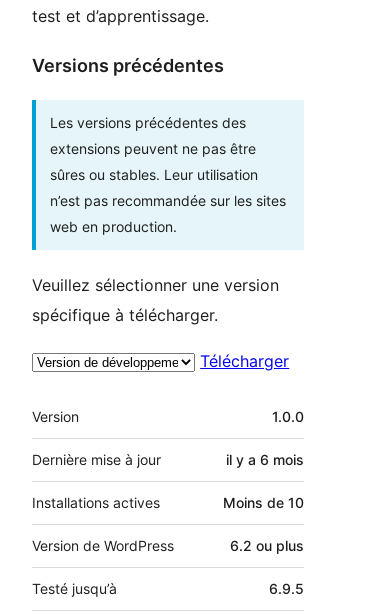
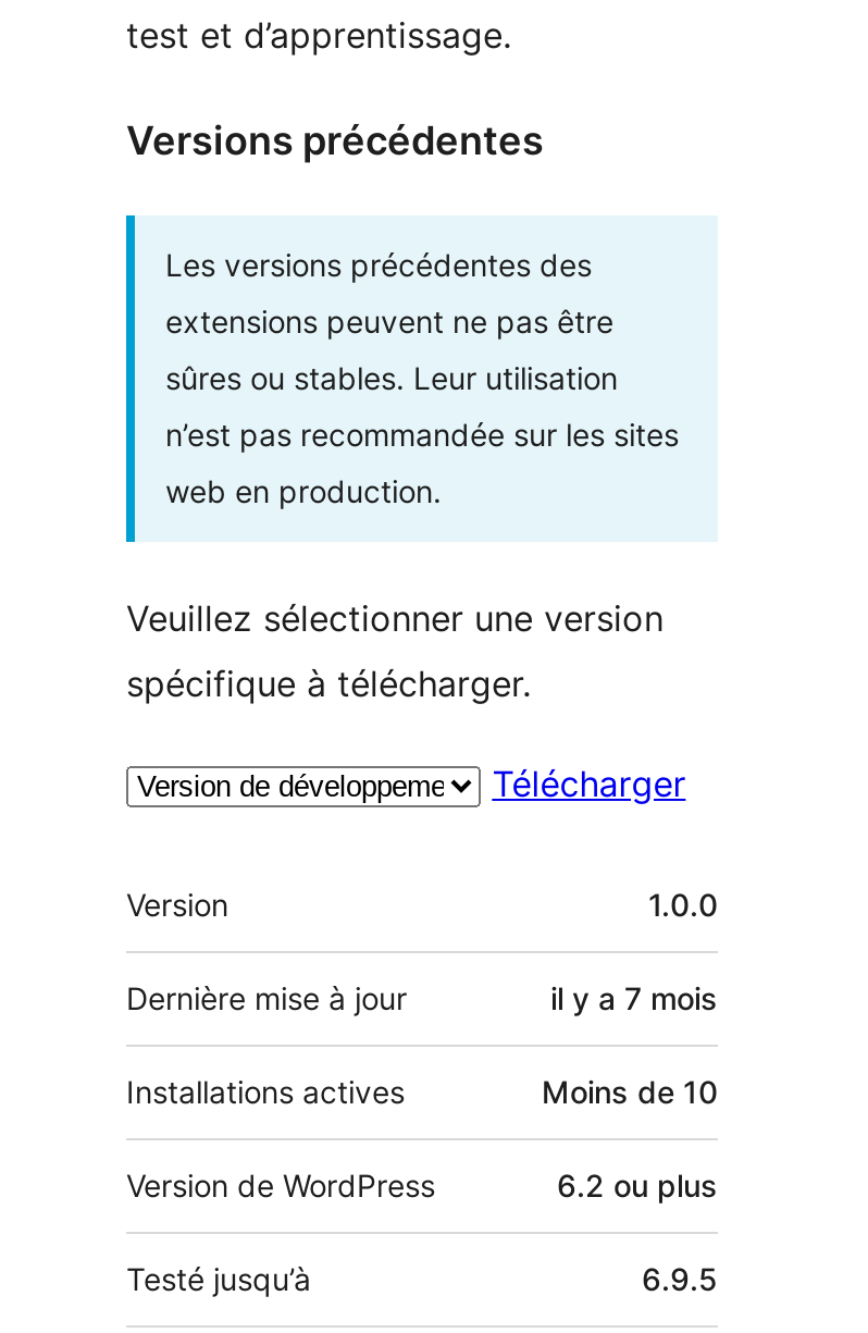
[226,450,304,467] il y a 6 mois -> [550,980,718,1017] il y a 7 mois

